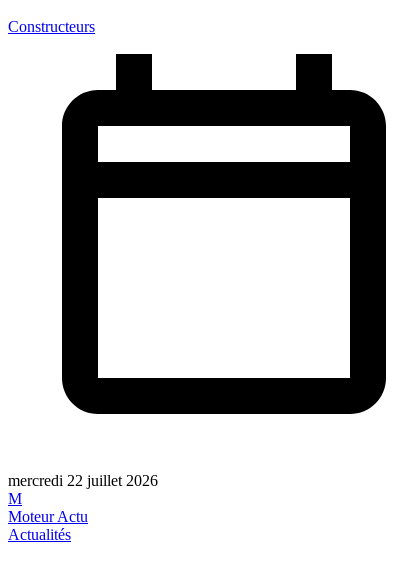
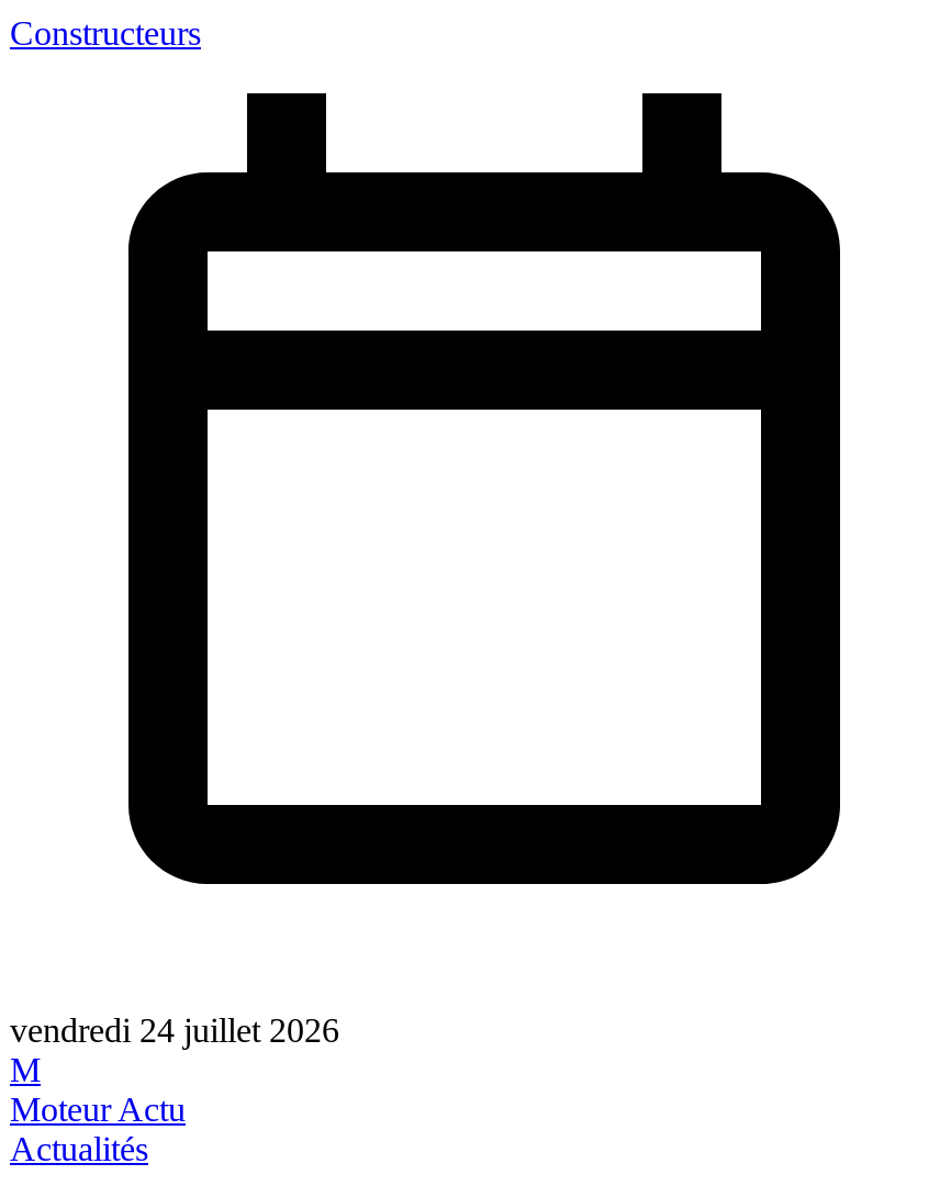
[8,472,158,489] mercredi 22 juillet 2026 -> [10,1011,339,1049] vendredi 24 juillet 2026

